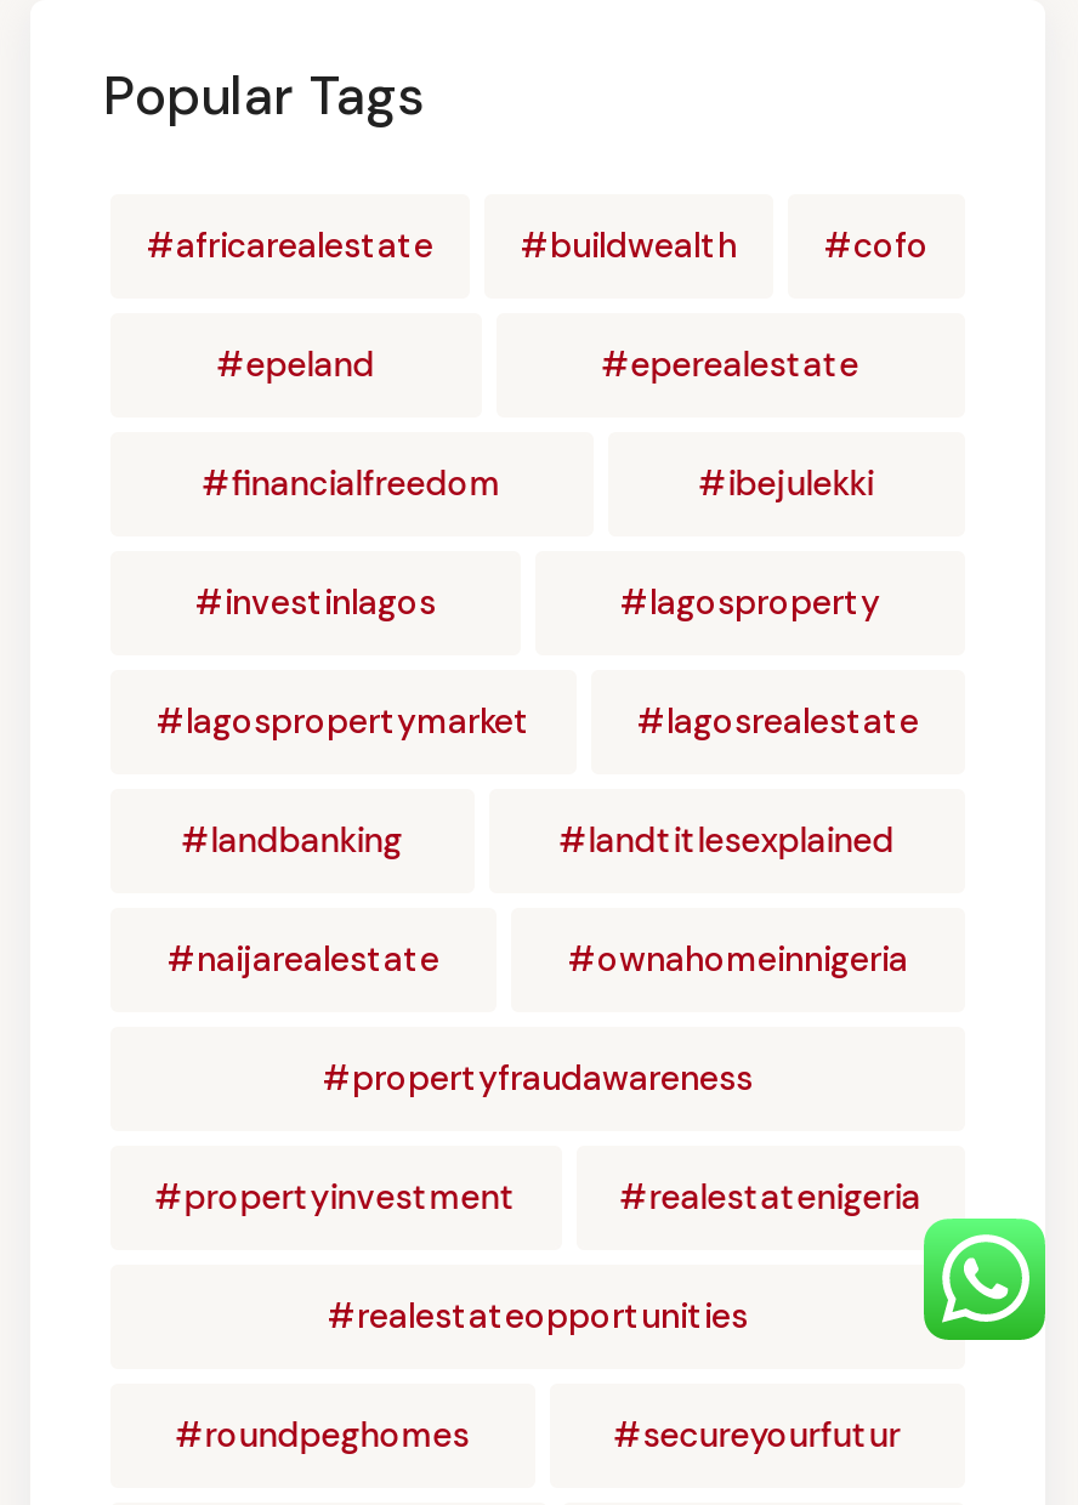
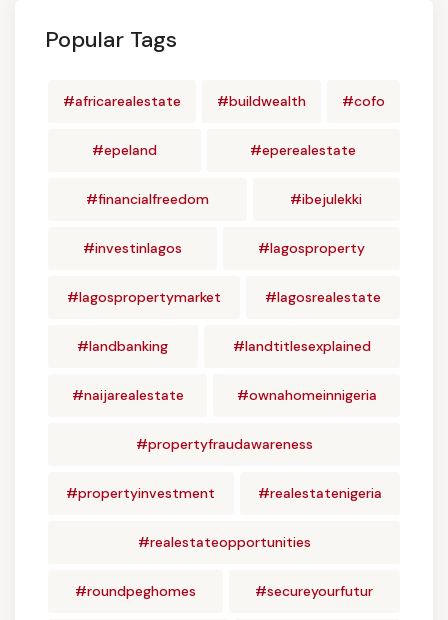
[921,1216,1048,1342] [image] -> none

